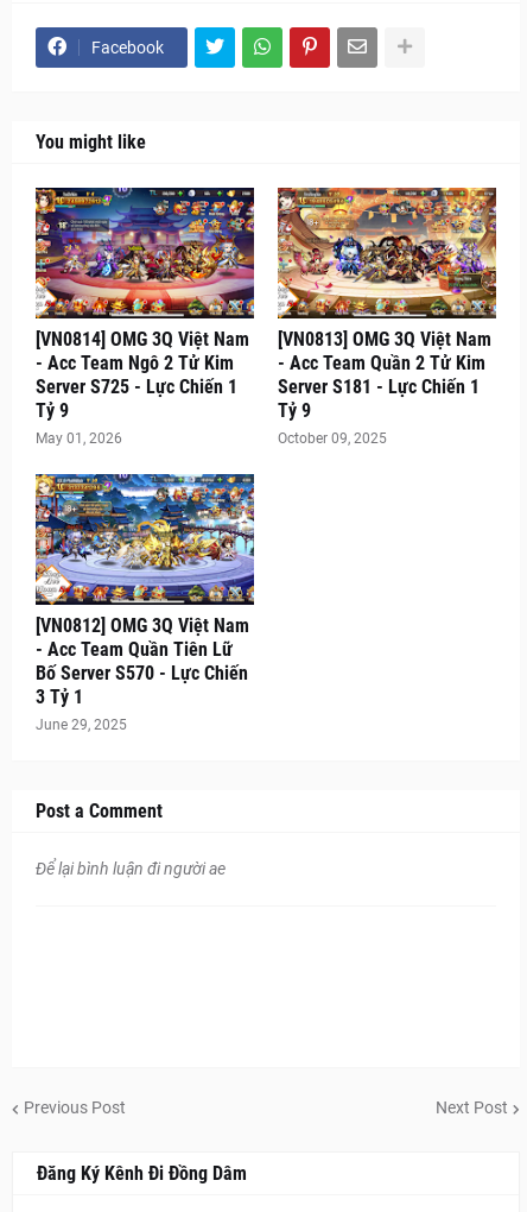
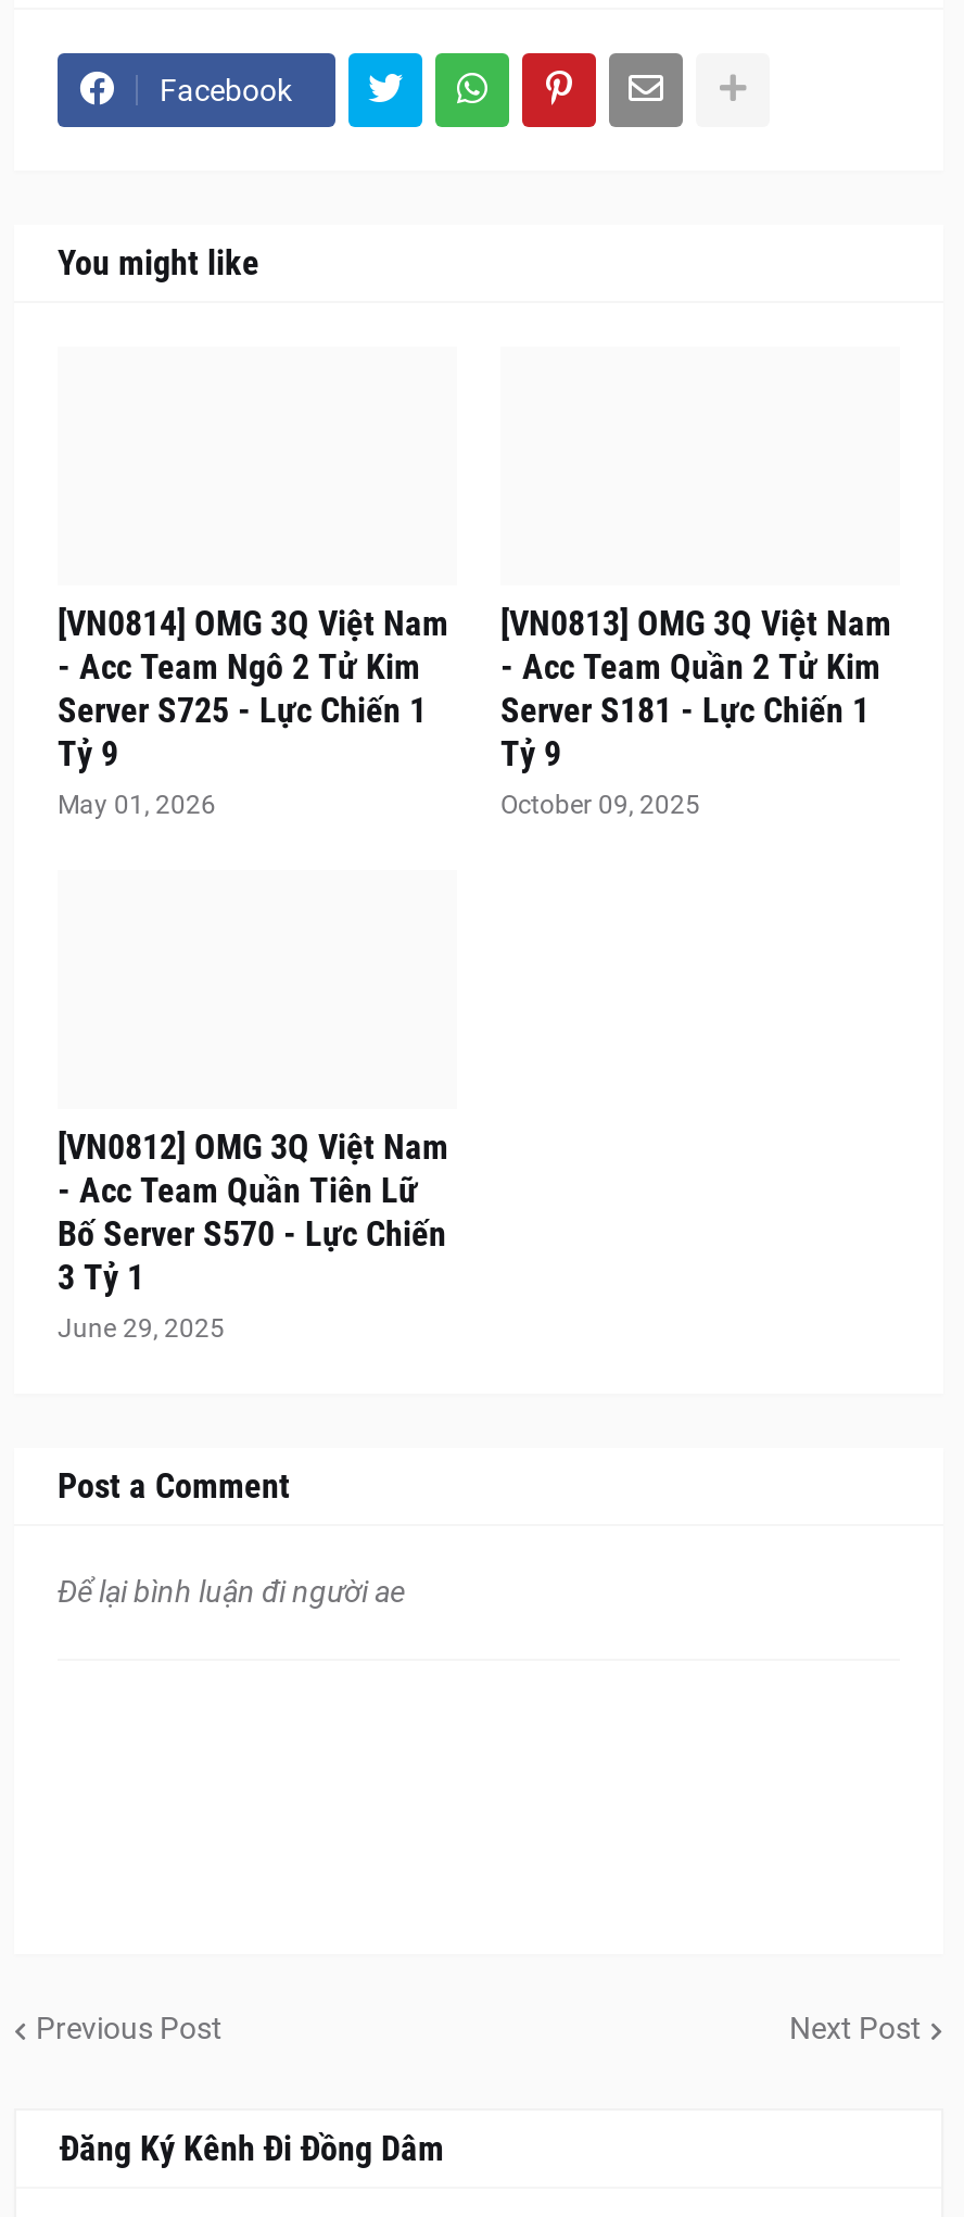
[34,187,255,320] [image] -> none
[277,187,497,320] [image] -> none
[34,473,255,606] [image] -> none

